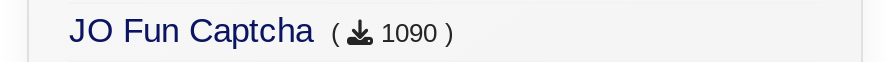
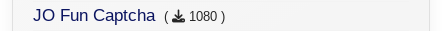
[69,12,453,50] JO Fun Captcha ( 1090 ) -> [33,6,225,25] JO Fun Captcha ( 1080 )

